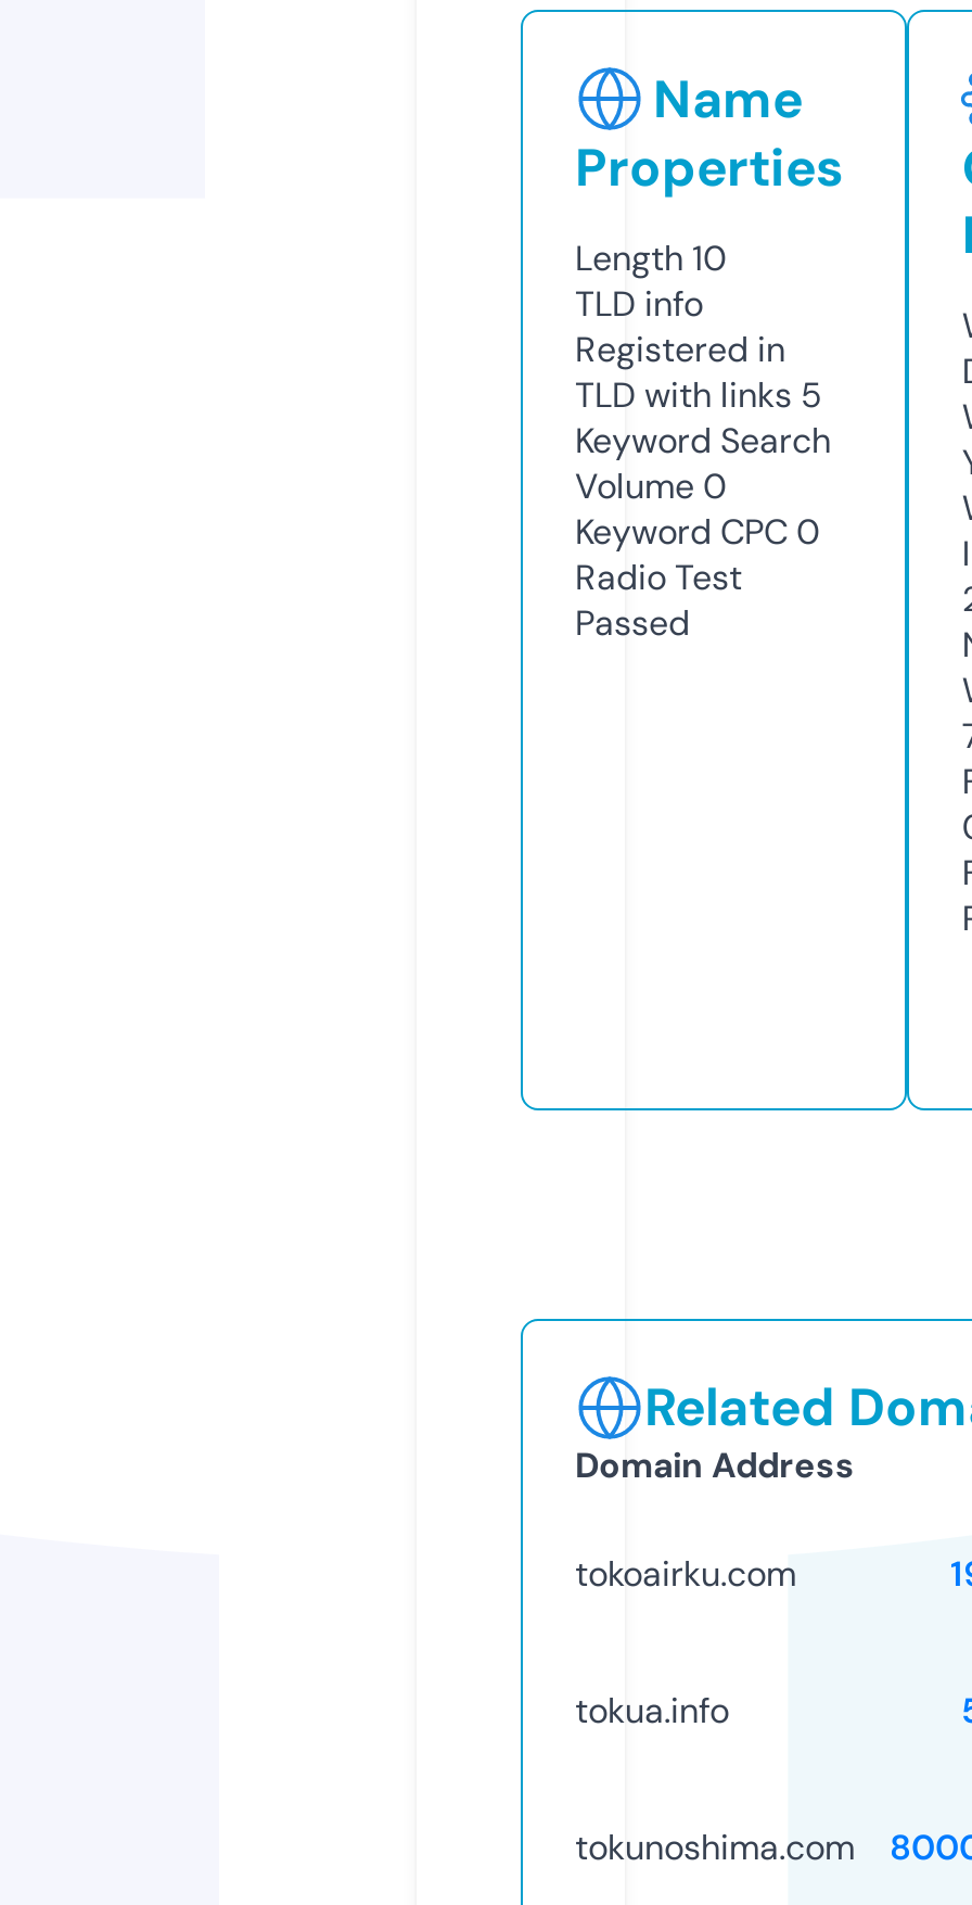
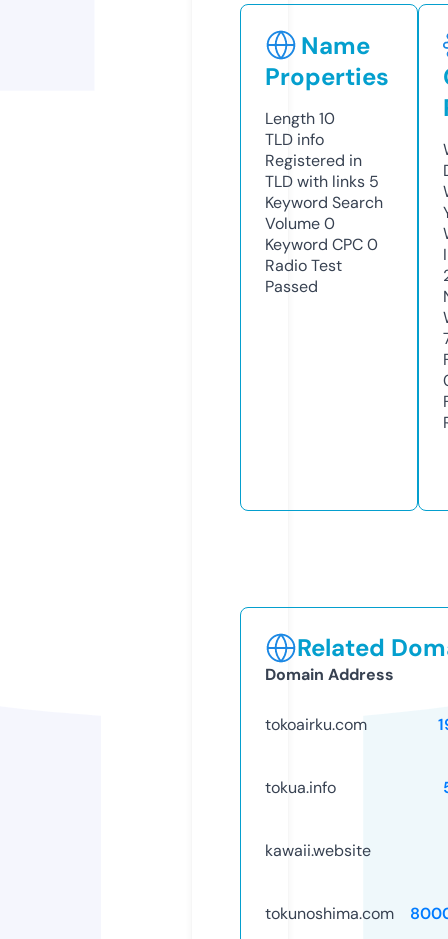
none -> [265,840,371,861] kawaii.website

